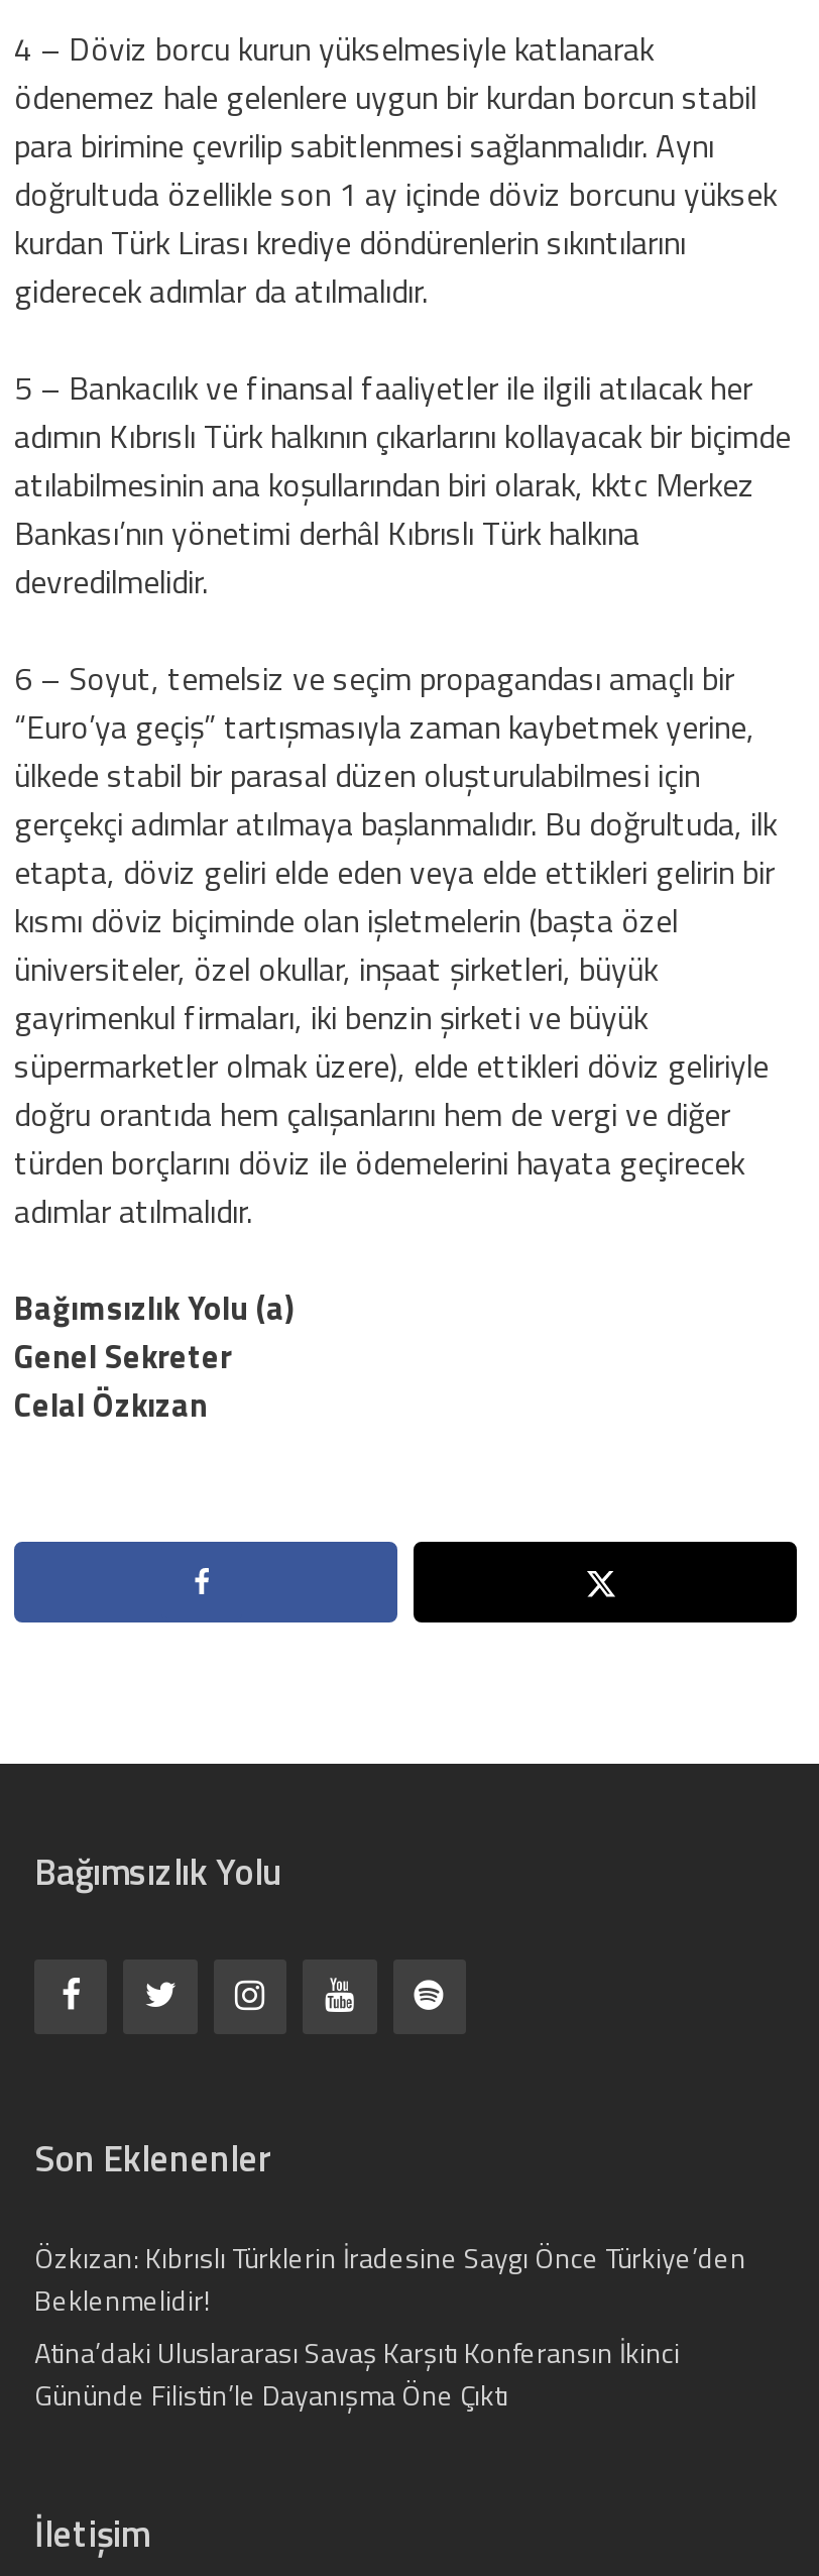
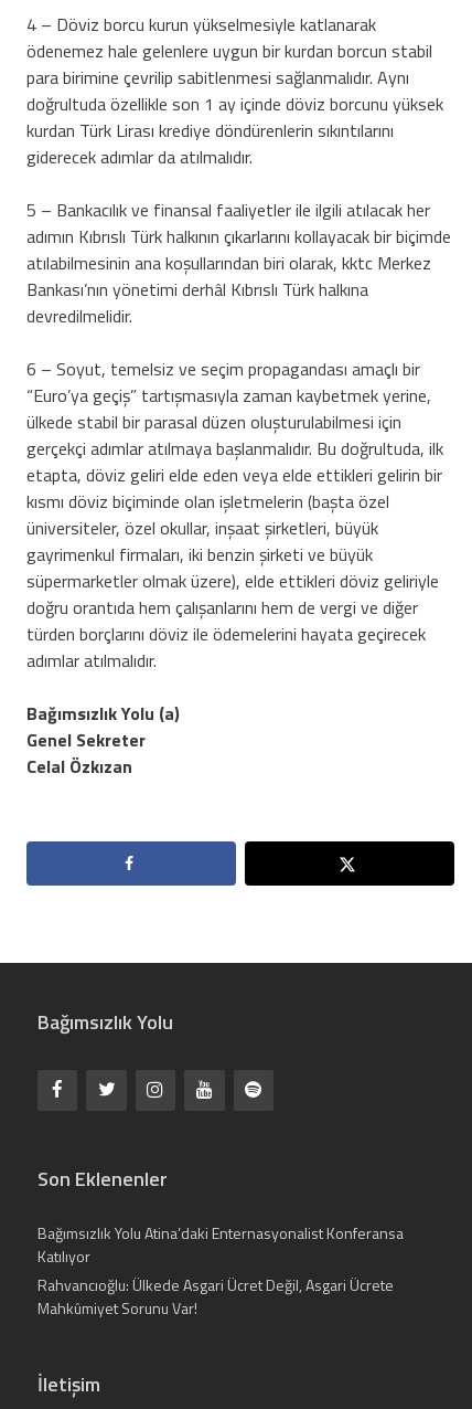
[34,2235,746,2415] Özkızan: Kıbrıslı Türklerin İradesine Saygı Önce Türkiye’den | Beklenmelidir! | Atina’daki Uluslararası Savaş Karşıtı Konferansın İkinci | Gününde Filistin’le Dayanışma Öne Çıktı -> [37,1221,404,1319] Bağımsızlık Yolu Atina’daki Enternasyonalist Konferansa | Katılıyor | Rahvancıoğlu: Ülkede Asgari Ücret Değil, Asgari Ücrete | Mahkûmiyet Sorunu Var!

